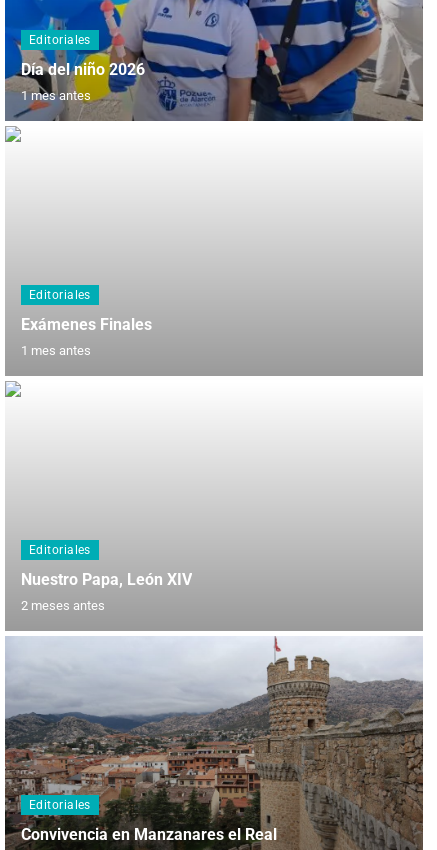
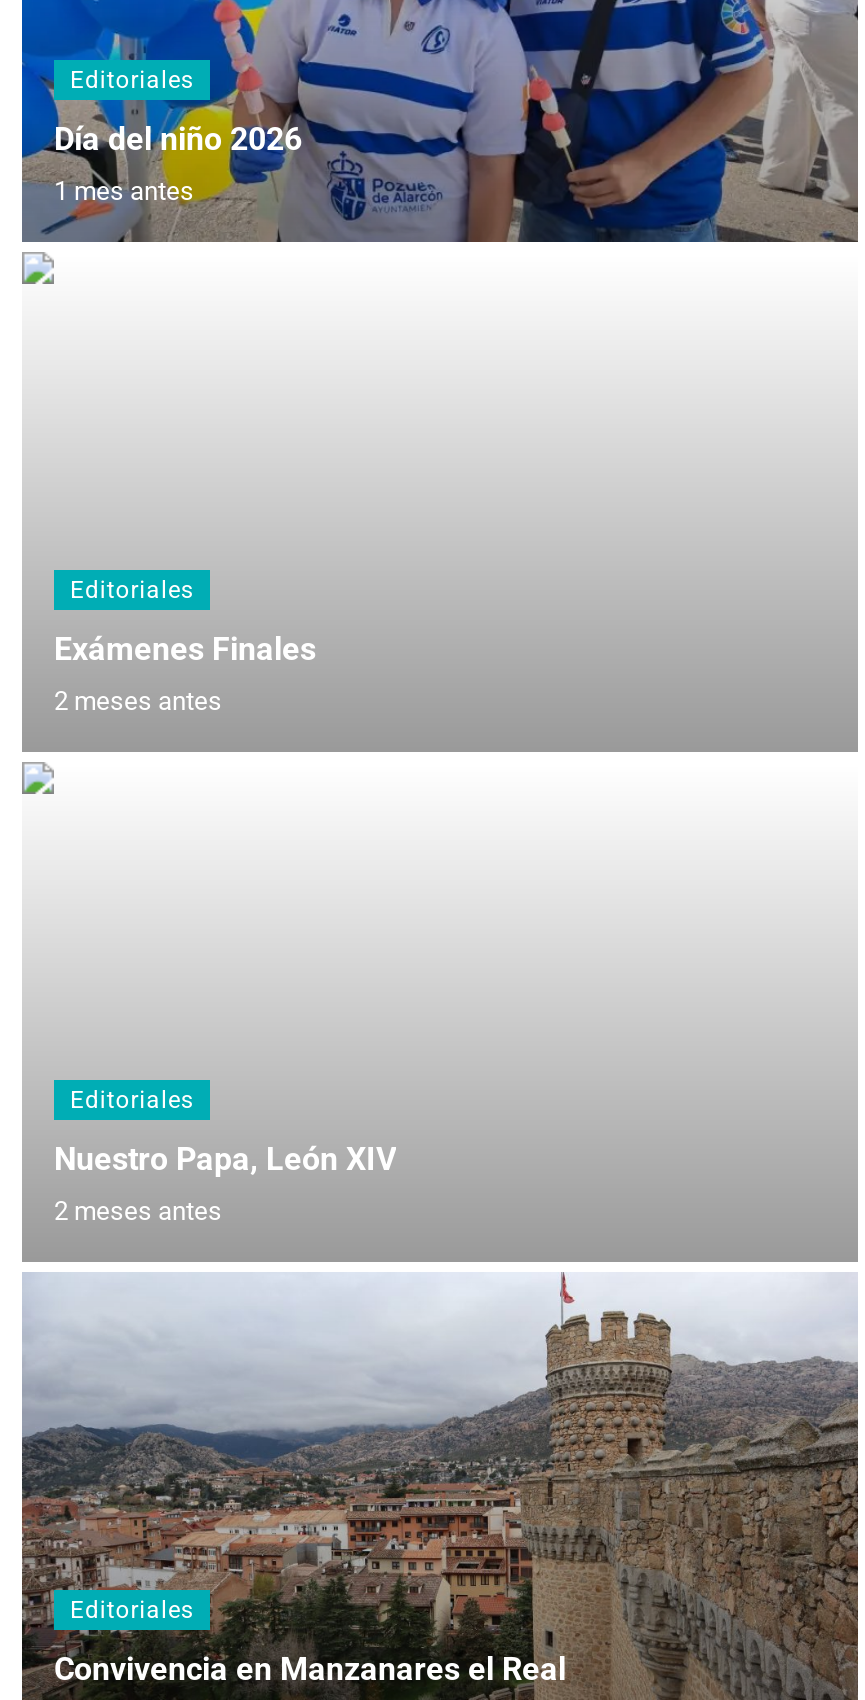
[21,343,91,358] 1 mes antes -> [54,686,222,716] 2 meses antes

